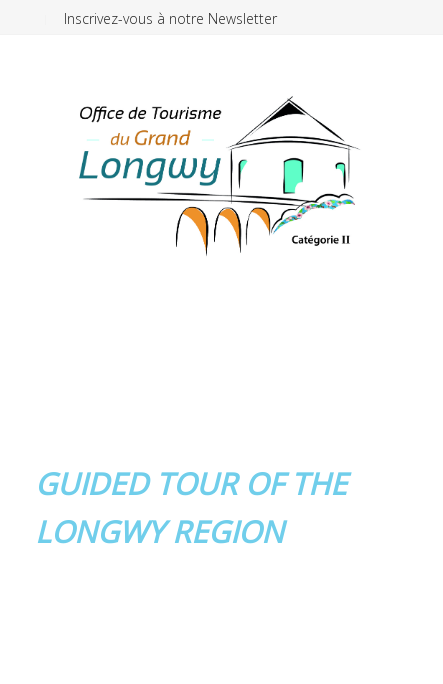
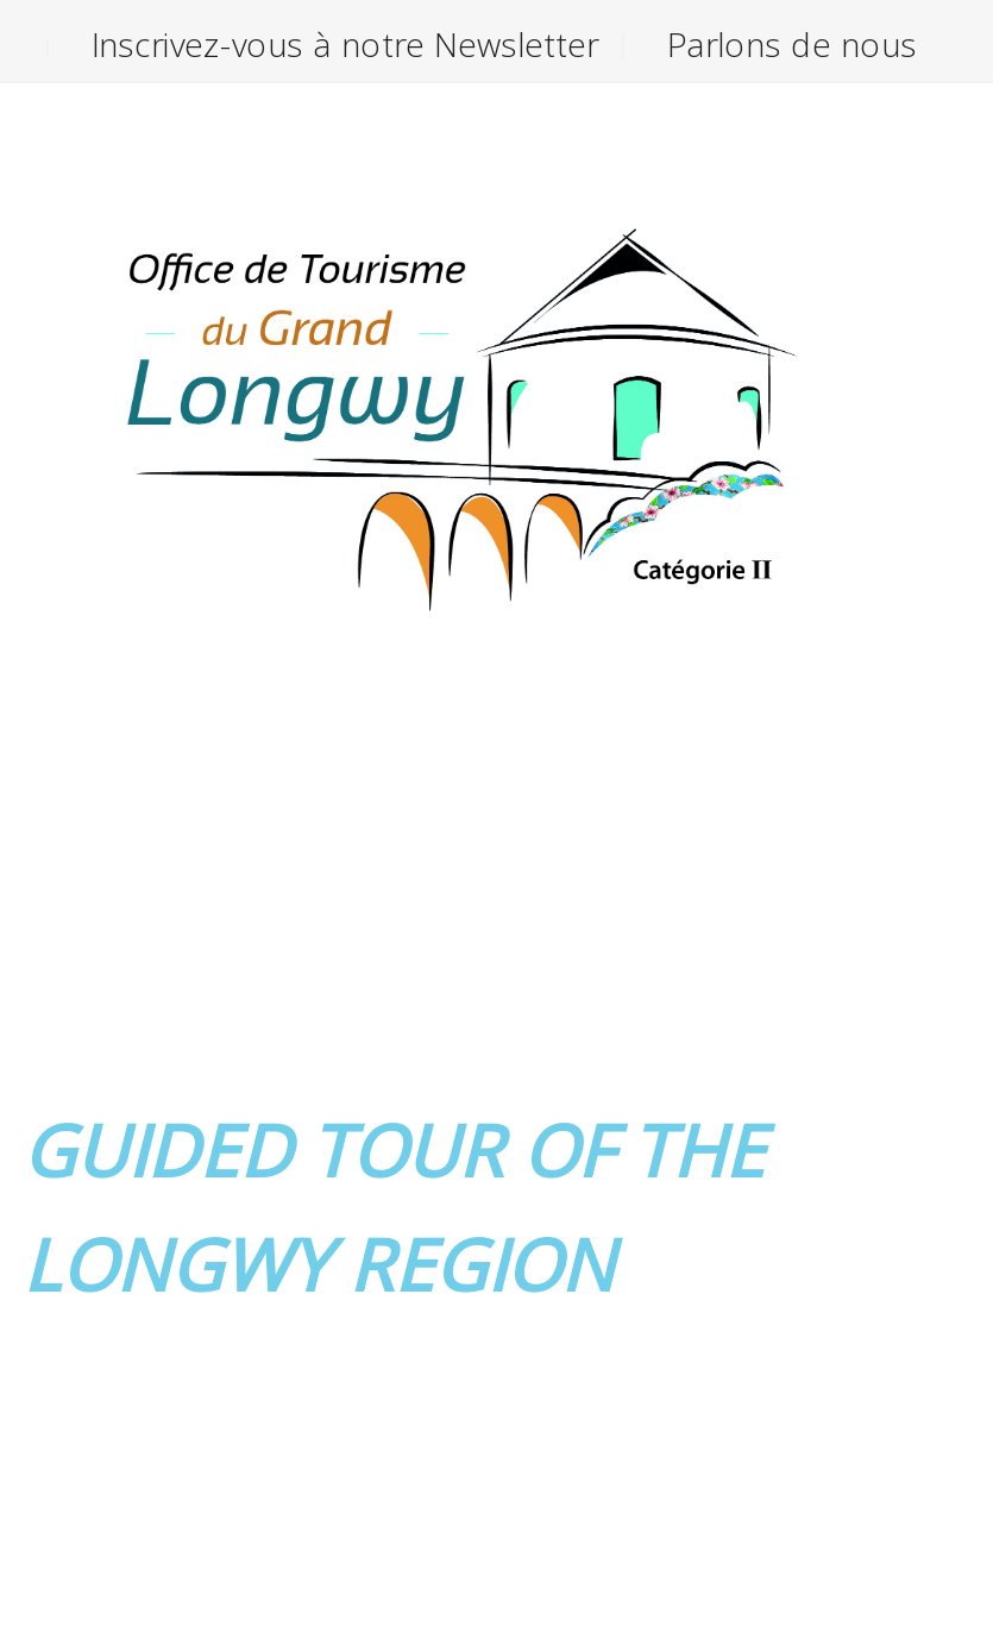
none -> [658,21,917,67] Parlons de nous

